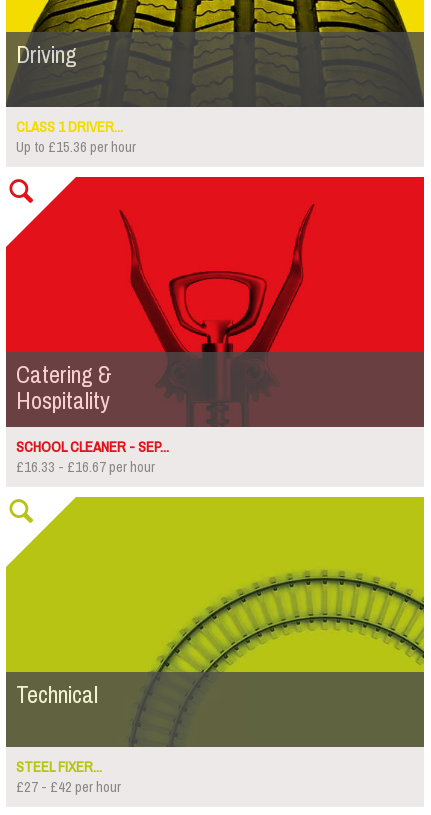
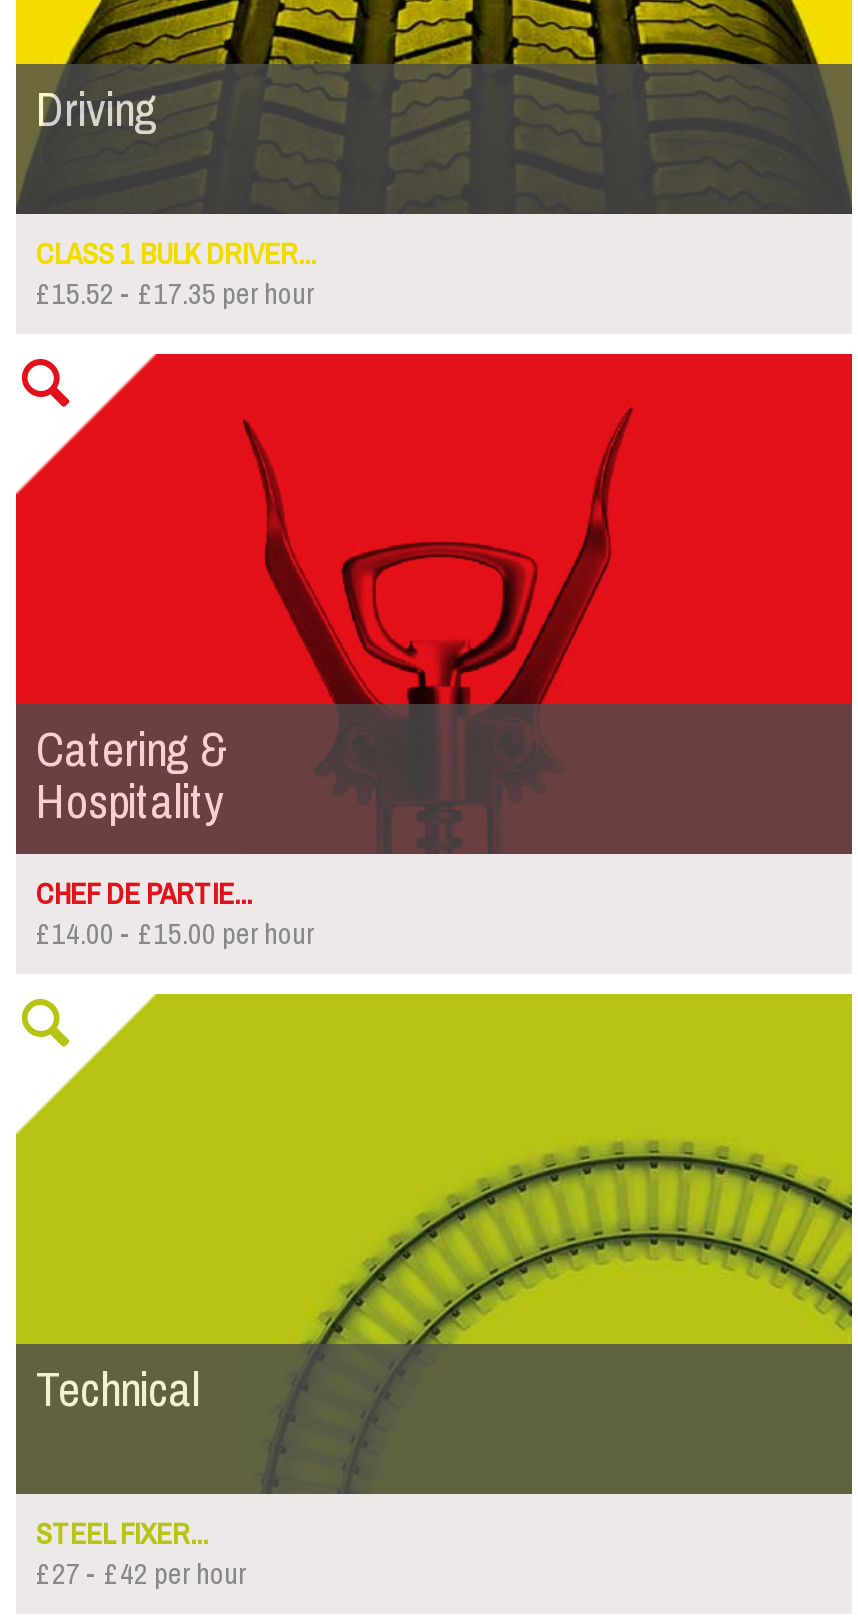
[16,113,136,161] CLASS 1 DRIVER... | Up to £15.36 per hour -> [36,226,316,322] CLASS 1 BULK DRIVER... | £15.52 - £17.35 per hour
[16,433,169,481] SCHOOL CLEANER - SEP... | £16.33 - £16.67 per hour -> [36,866,314,962] CHEF DE PARTIE... | £14.00 - £15.00 per hour

